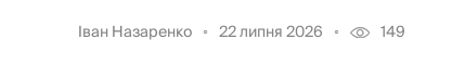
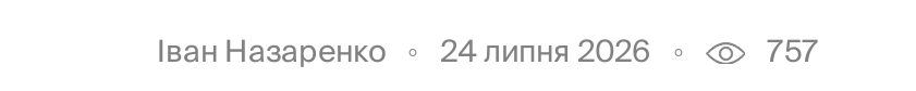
[219,19,405,45] 22 липня 2026 | 149 -> [440,27,819,79] 24 липня 2026 | 757

